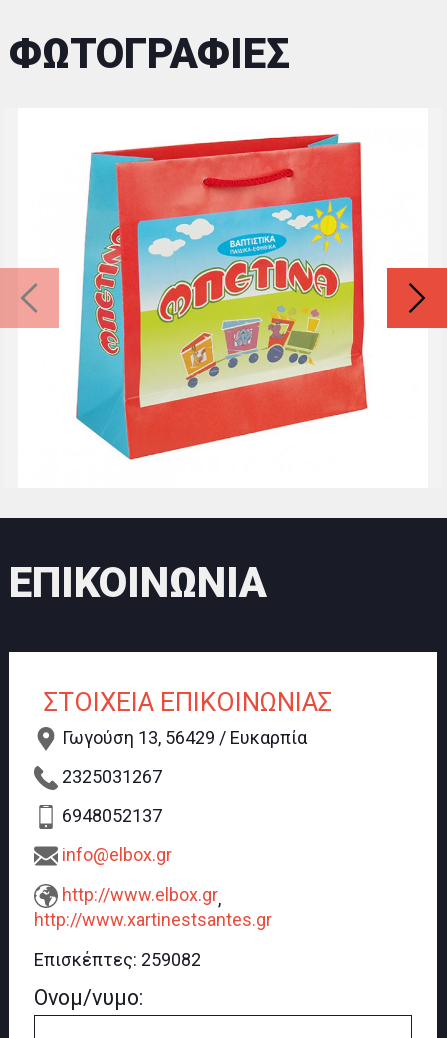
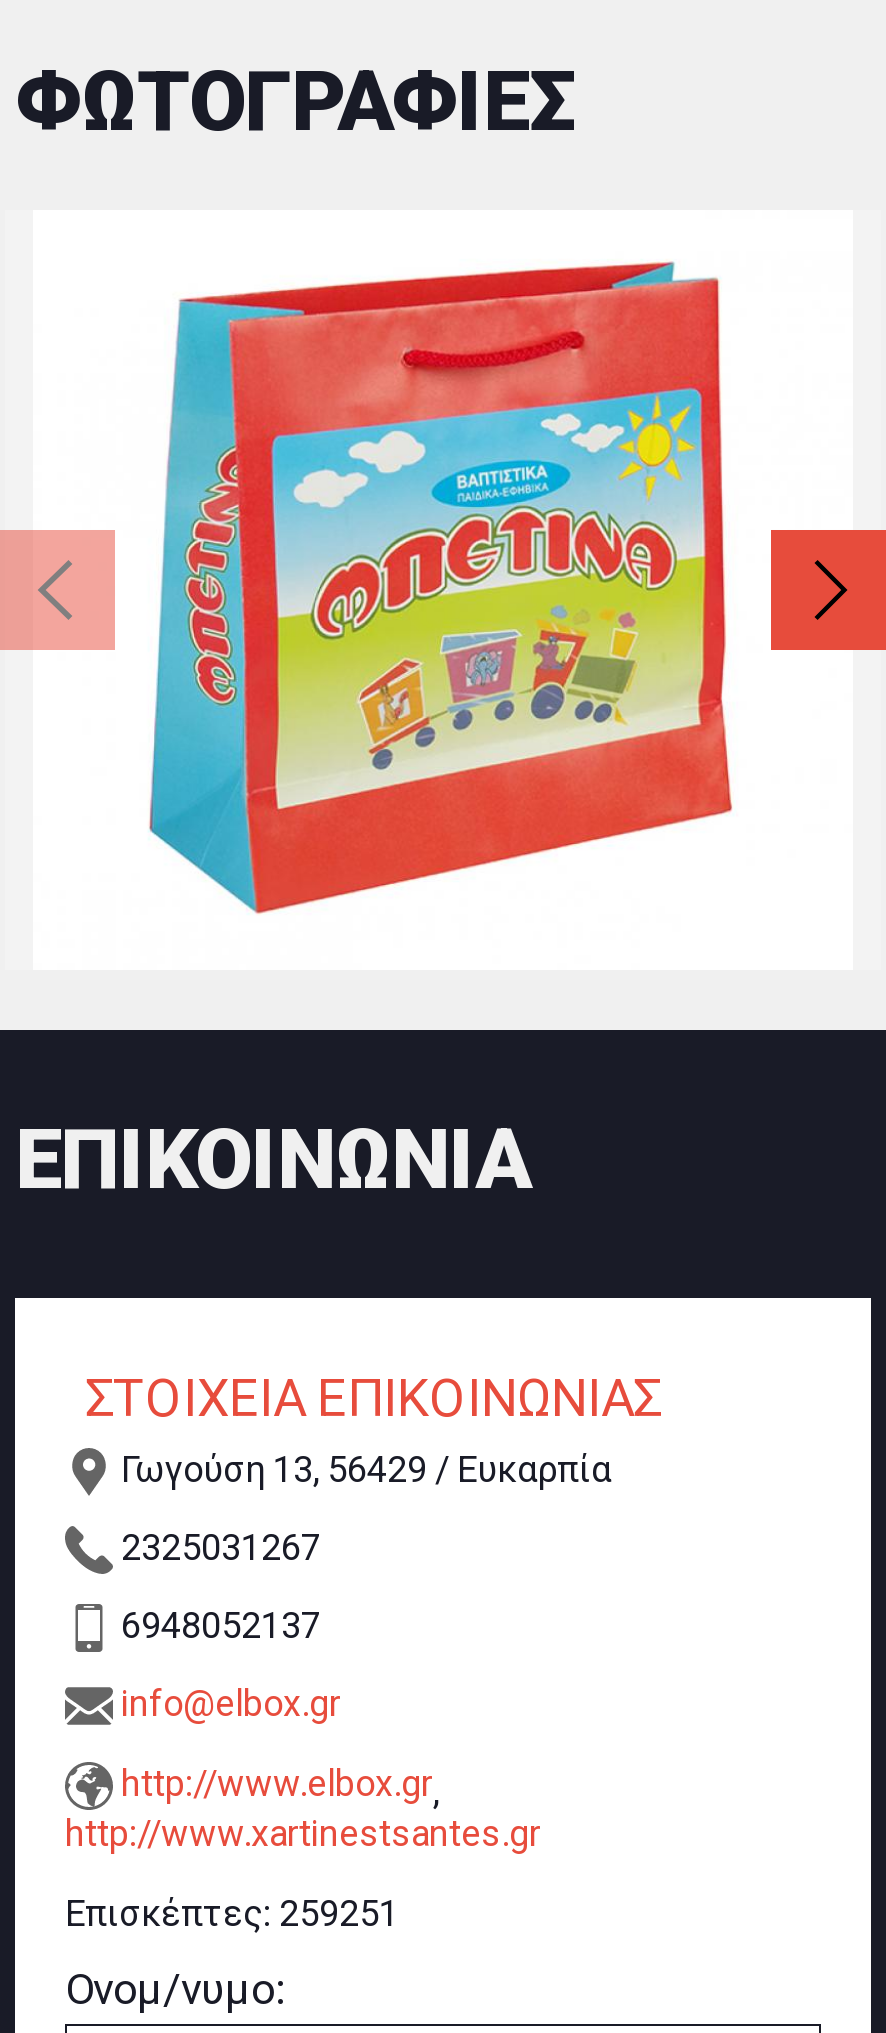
[34,949,201,970] Επισκέπτες: 259082 -> [65,1891,399,1933] Επισκέπτες: 259251

